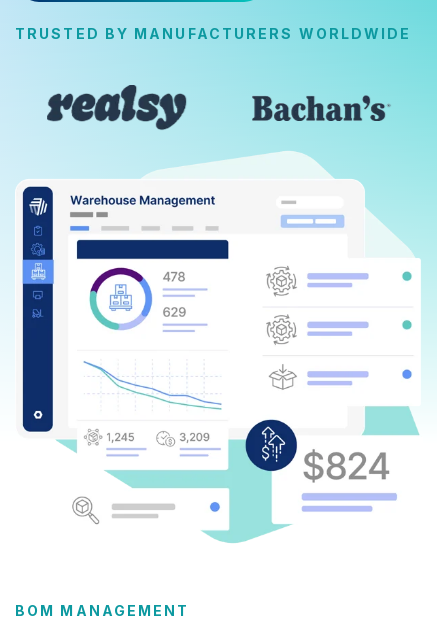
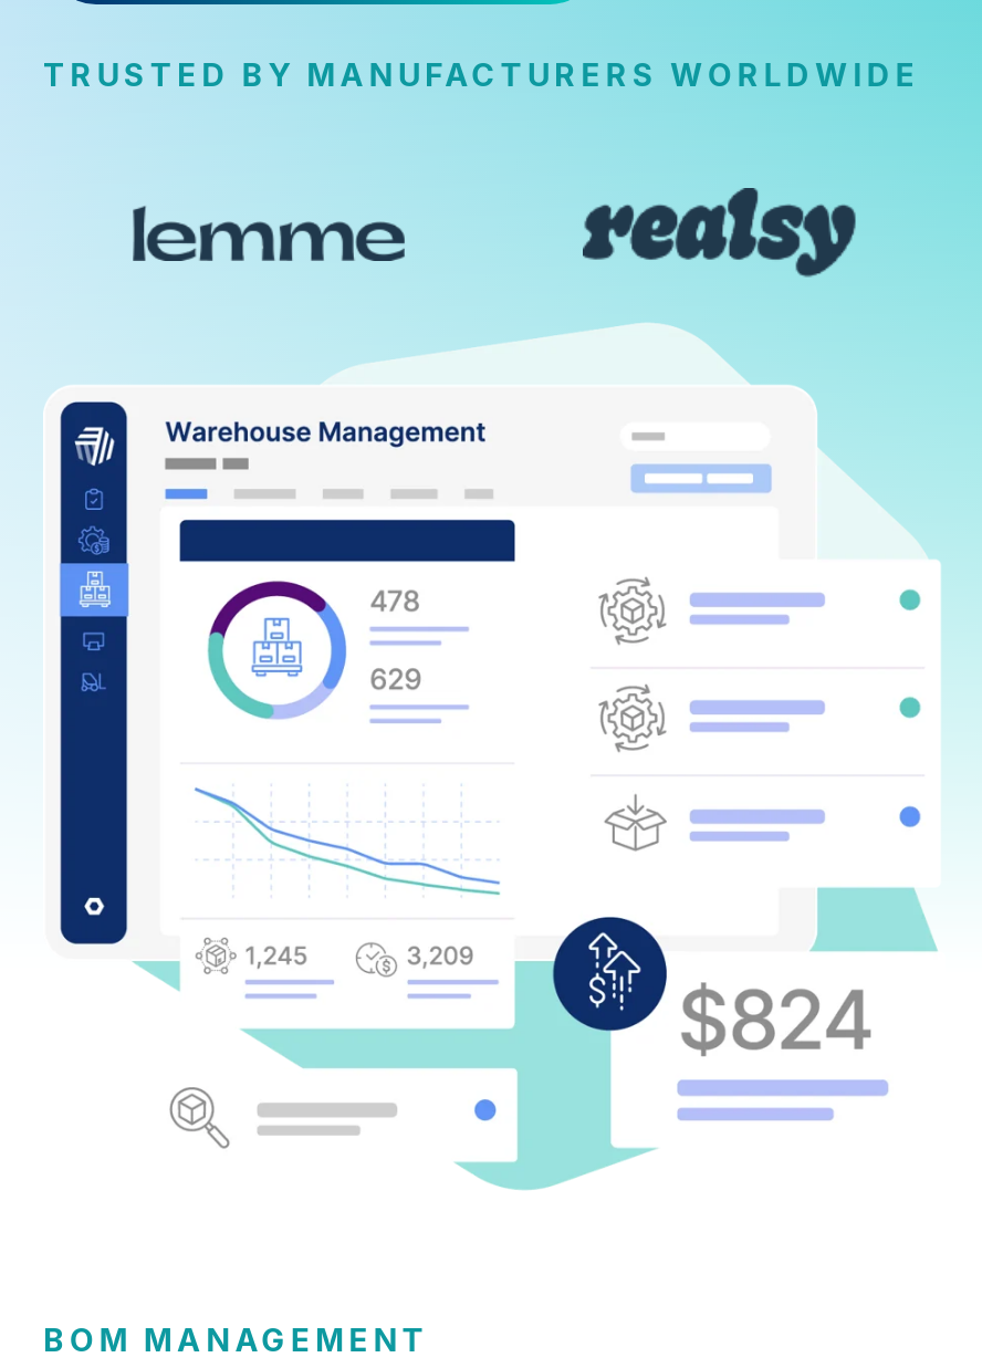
[46,84,187,131] [image] -> [118,188,421,274] [image]
[252,91,391,125] [image] -> [572,186,859,279] [image]

